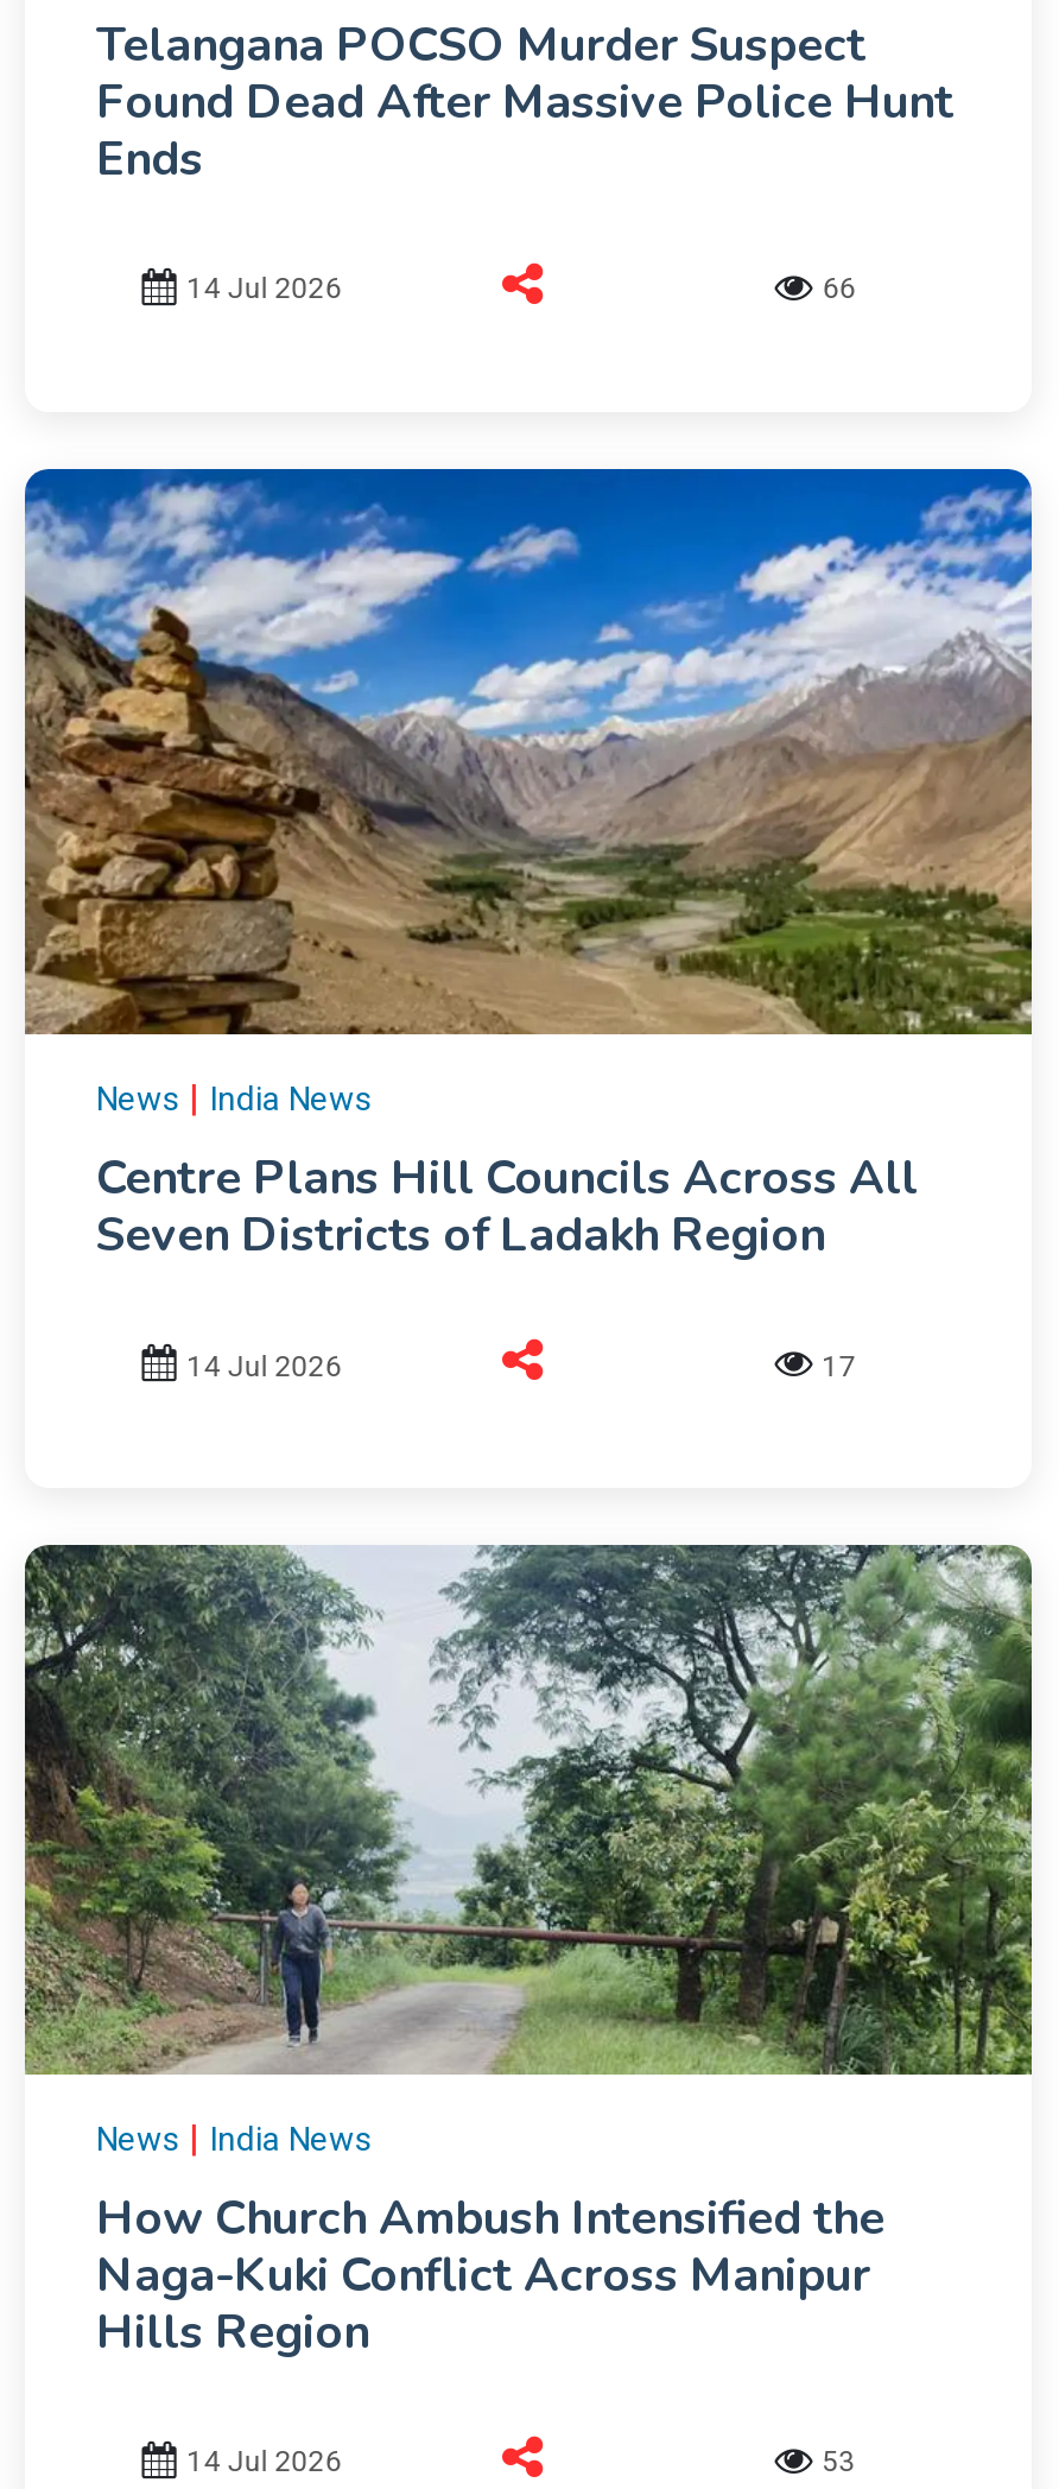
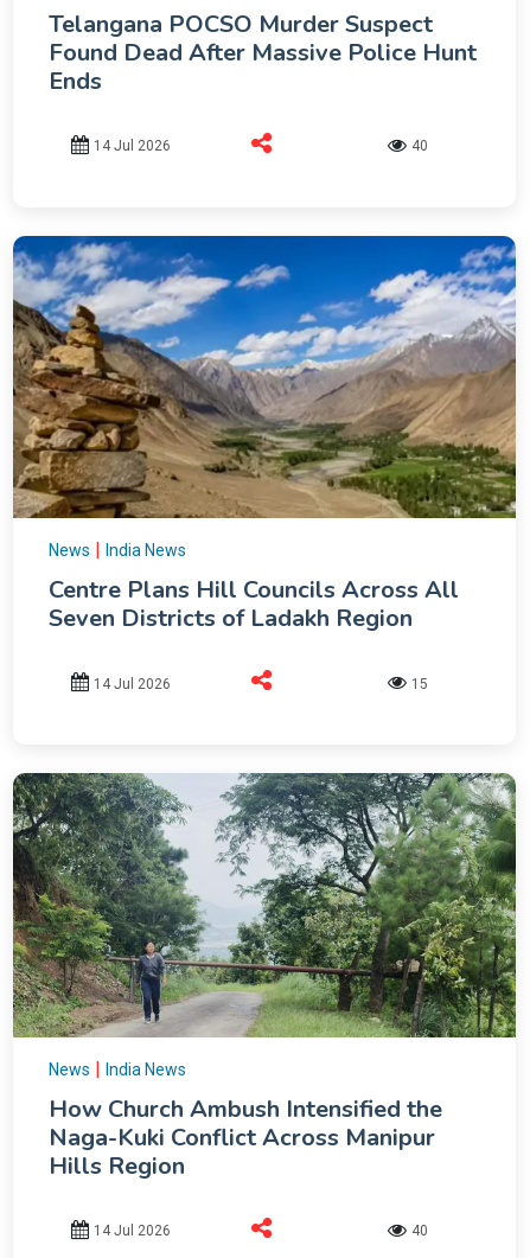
[822,273,855,306] 66 -> [411,138,428,154] 40
[822,1350,855,1383] 17 -> [411,676,428,692] 15
[822,2446,855,2479] 53 -> [411,1223,428,1240] 40

